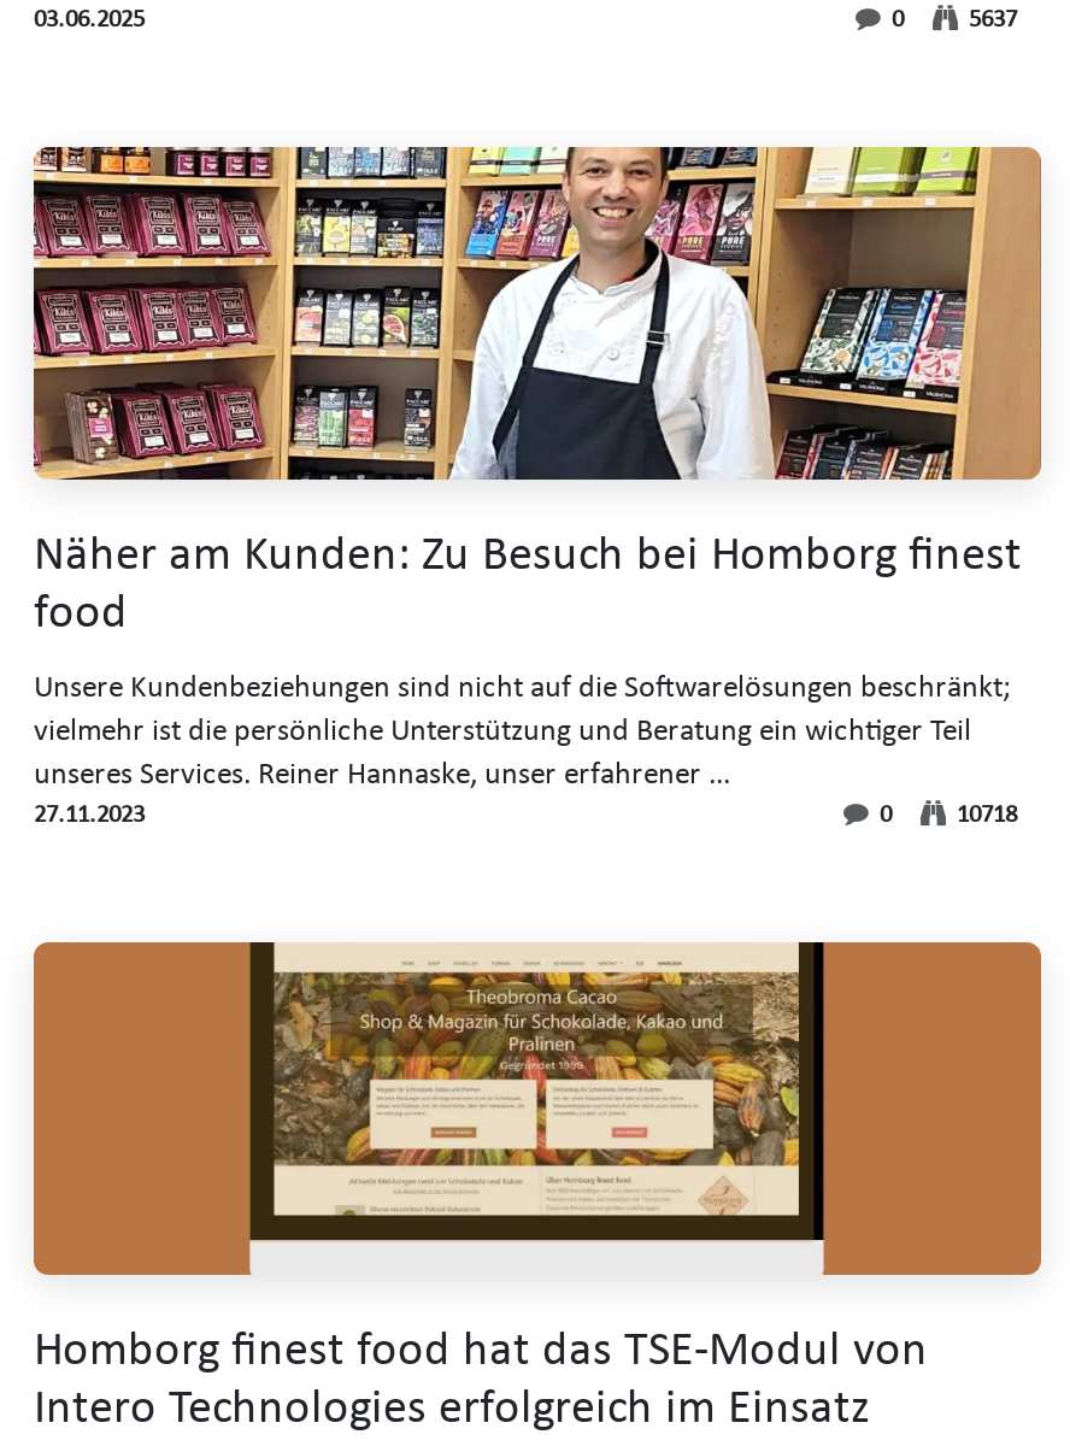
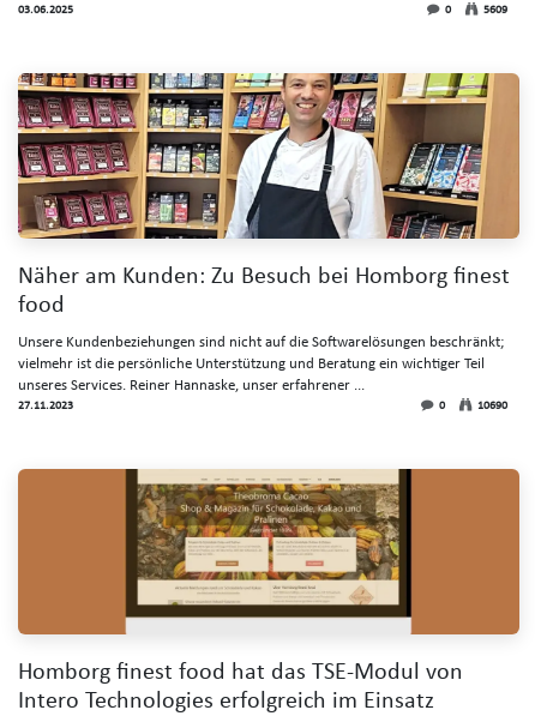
[969,7,1017,33] 5637 -> [483,3,507,17] 5609
[957,802,1017,829] 10718 -> [477,399,507,412] 10690

